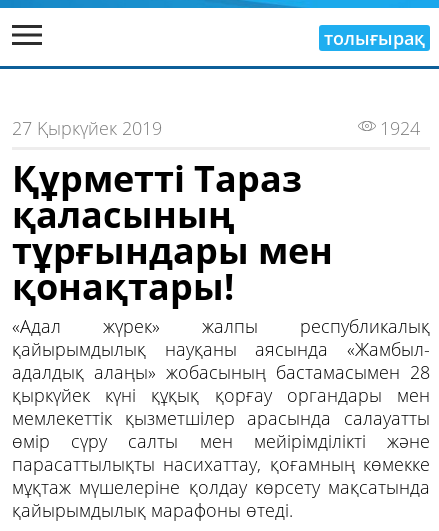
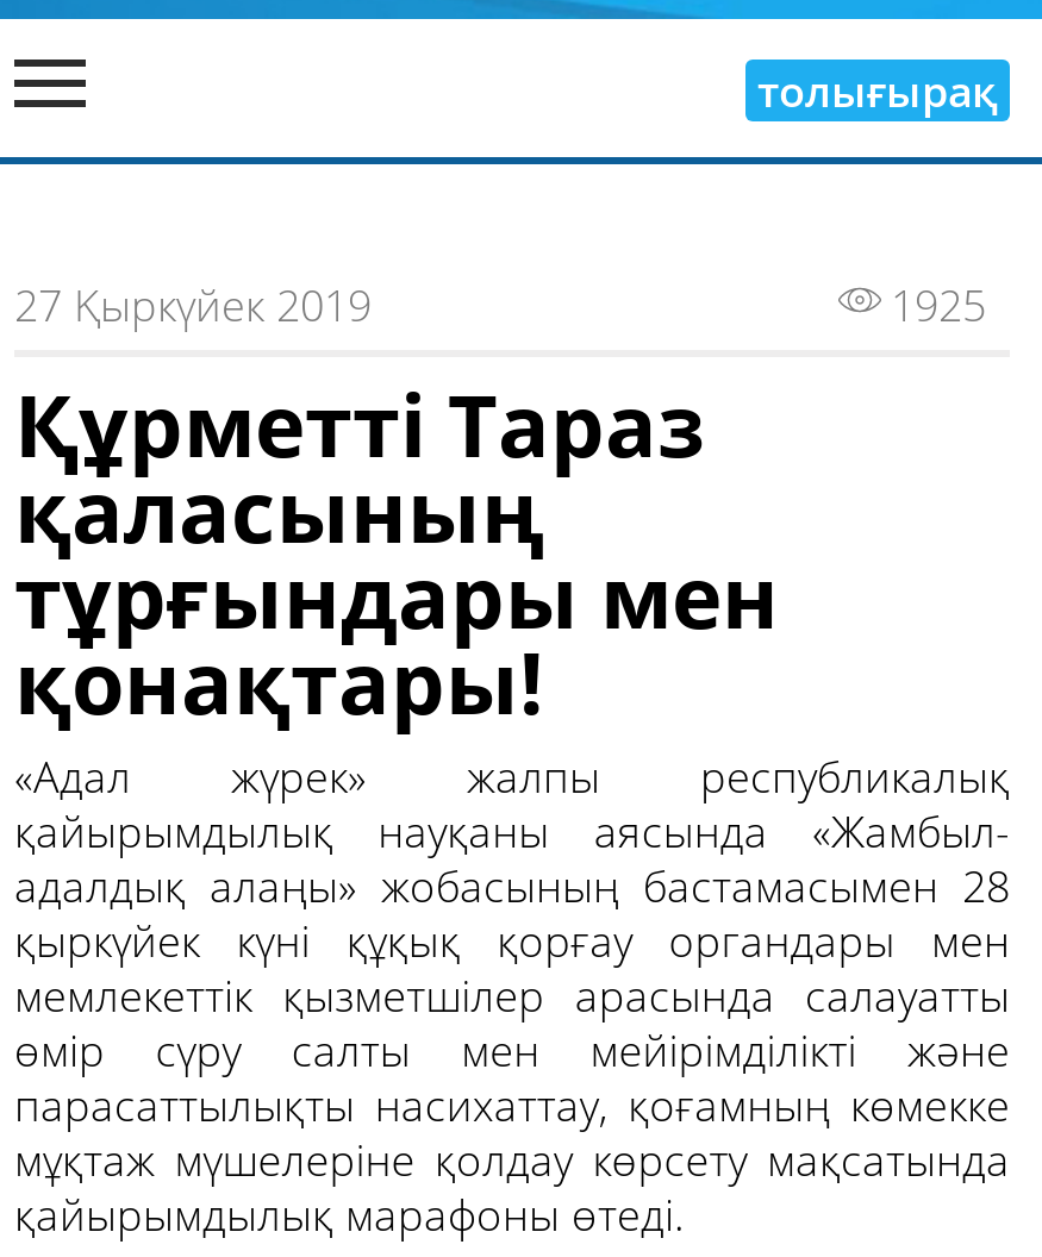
[380,116,420,140] 1924 -> [891,276,986,333] 1925

